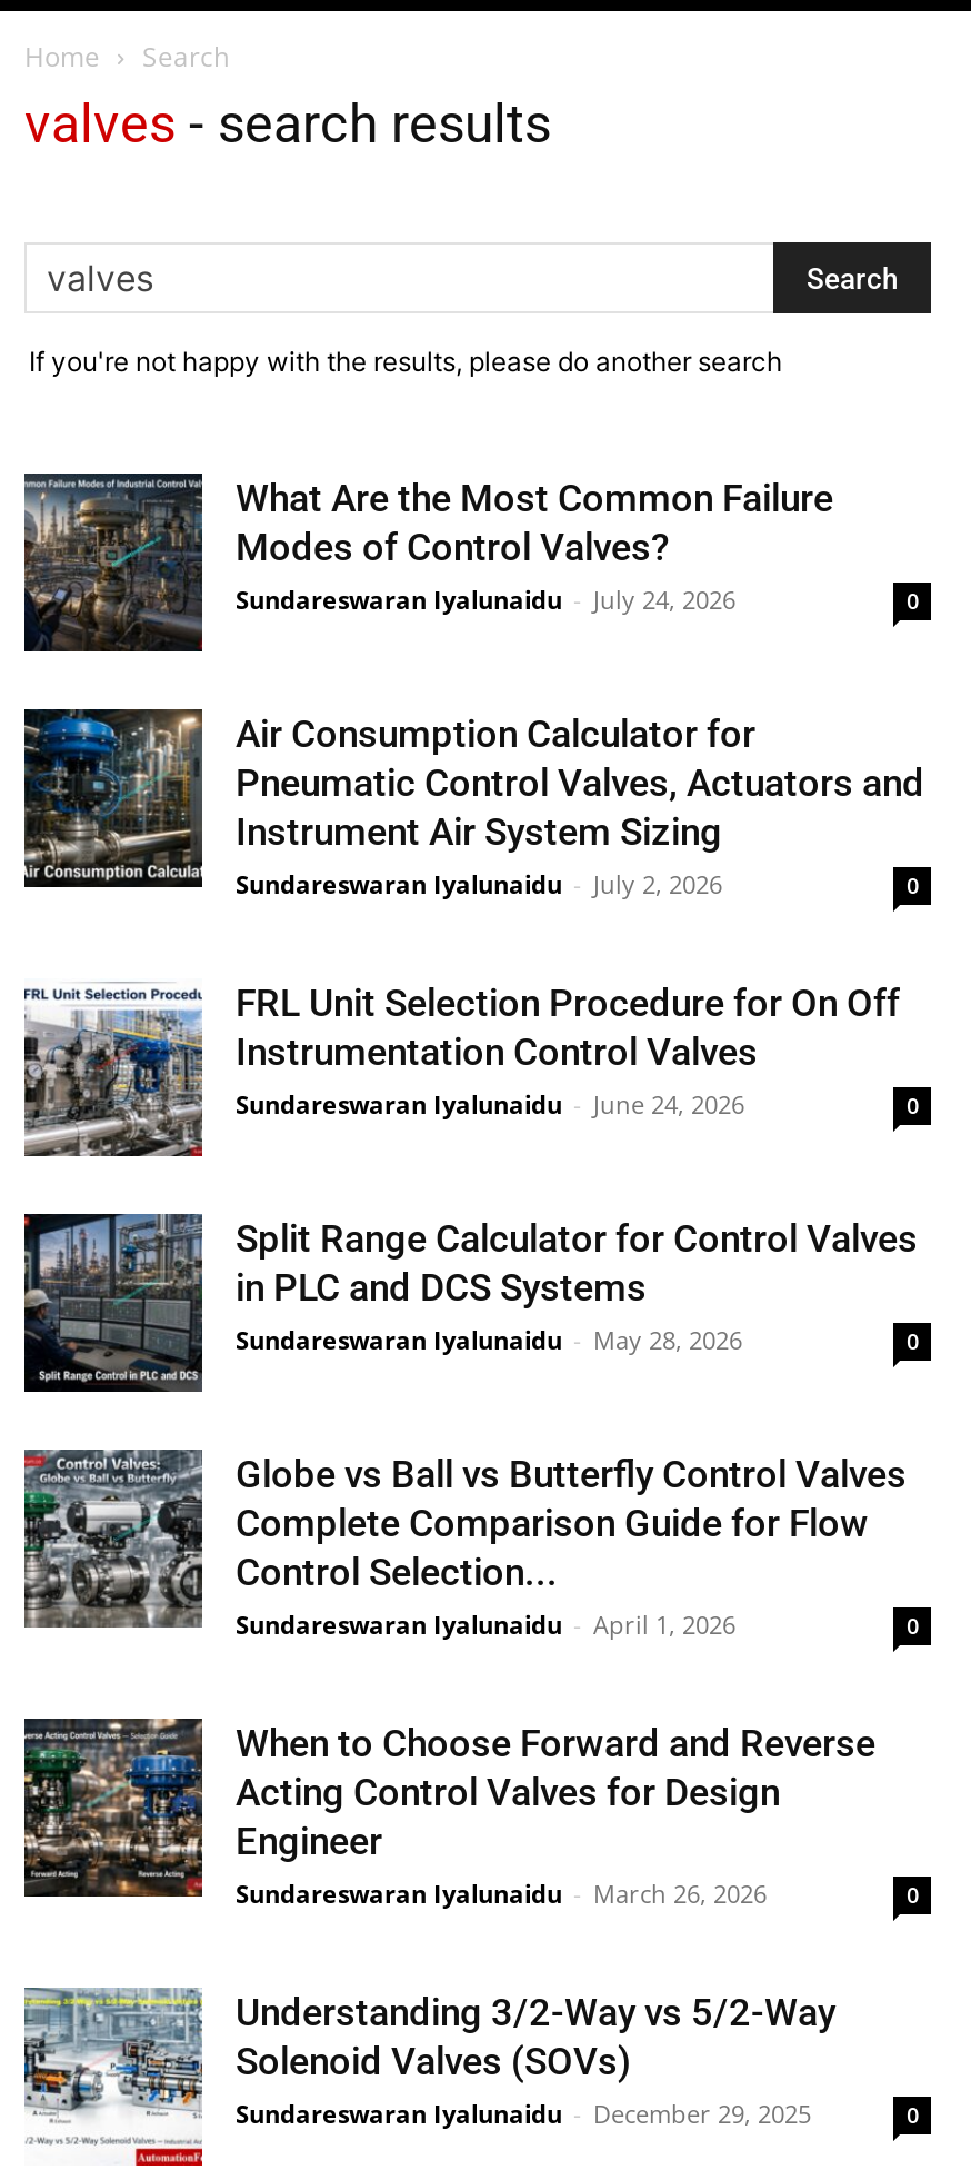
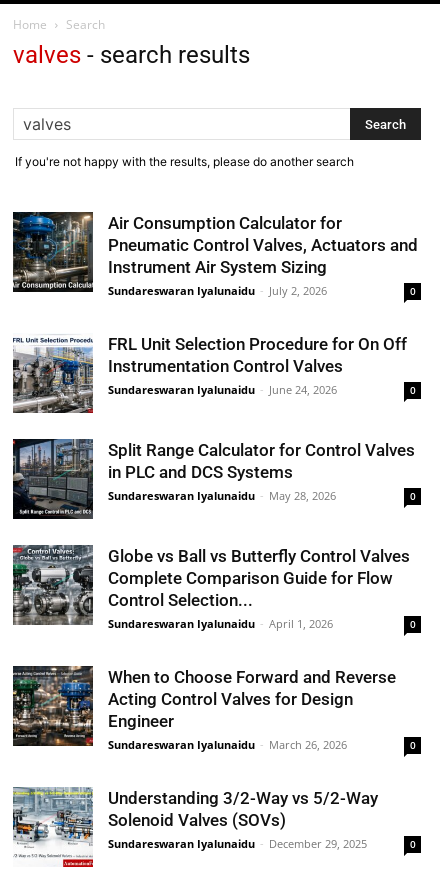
[24,474,920,649] [image] | What Are the Most Common Failure | Modes of Control Valves? | Sundareswaran Iyalunaidu - July 24, 2026 | 0 -> none

